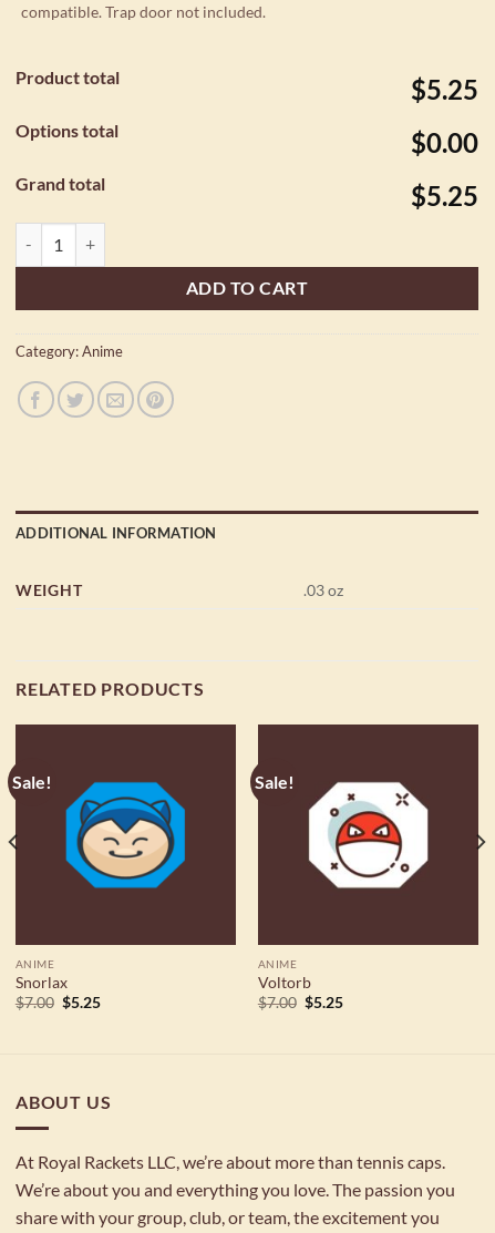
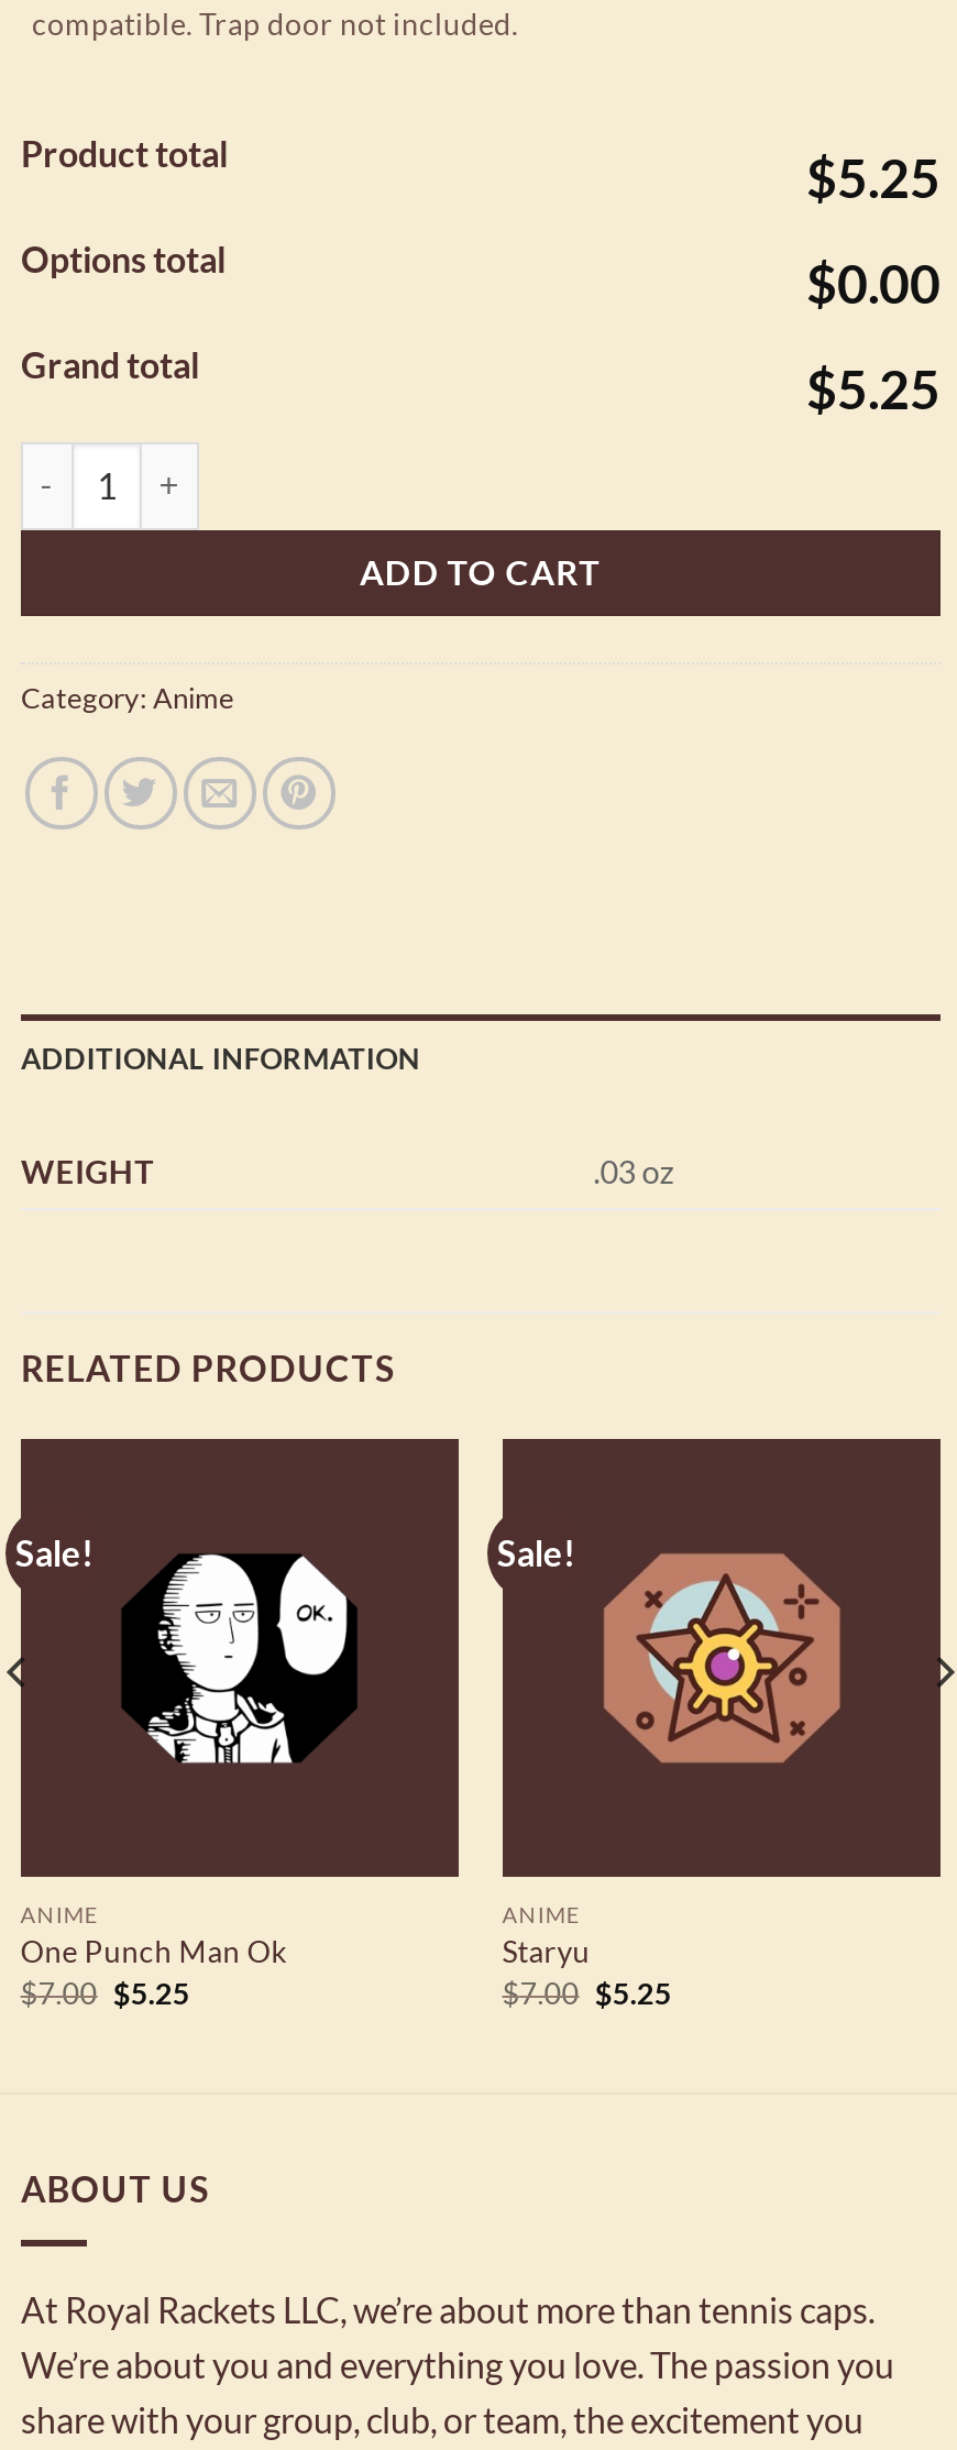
[64,781,186,890] [image] -> [120,1553,358,1767] [image]
[308,781,429,888] [image] -> [606,1556,839,1765] [image]
[15,974,67,991] Snorlax -> [20,1935,287,1970] One Punch Man Ok
[258,974,311,991] Voltorb -> [502,1935,590,1970] Staryu

